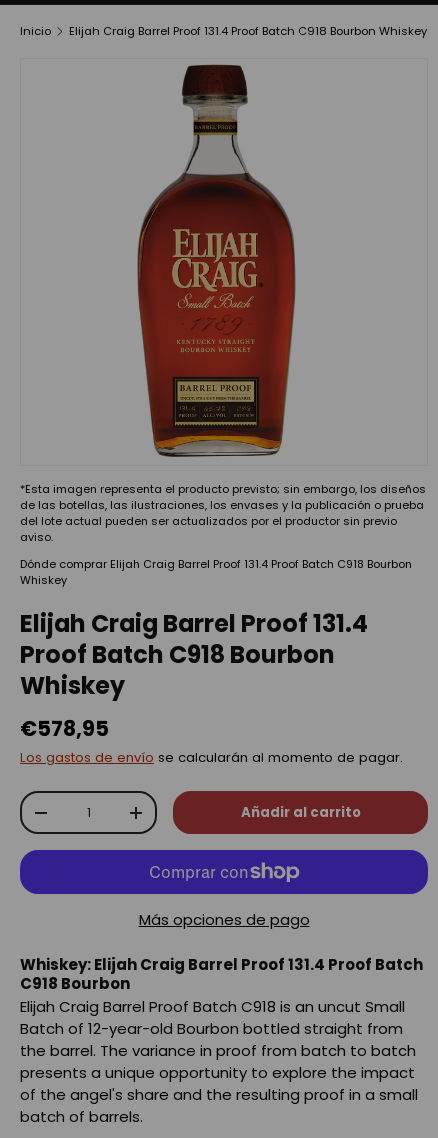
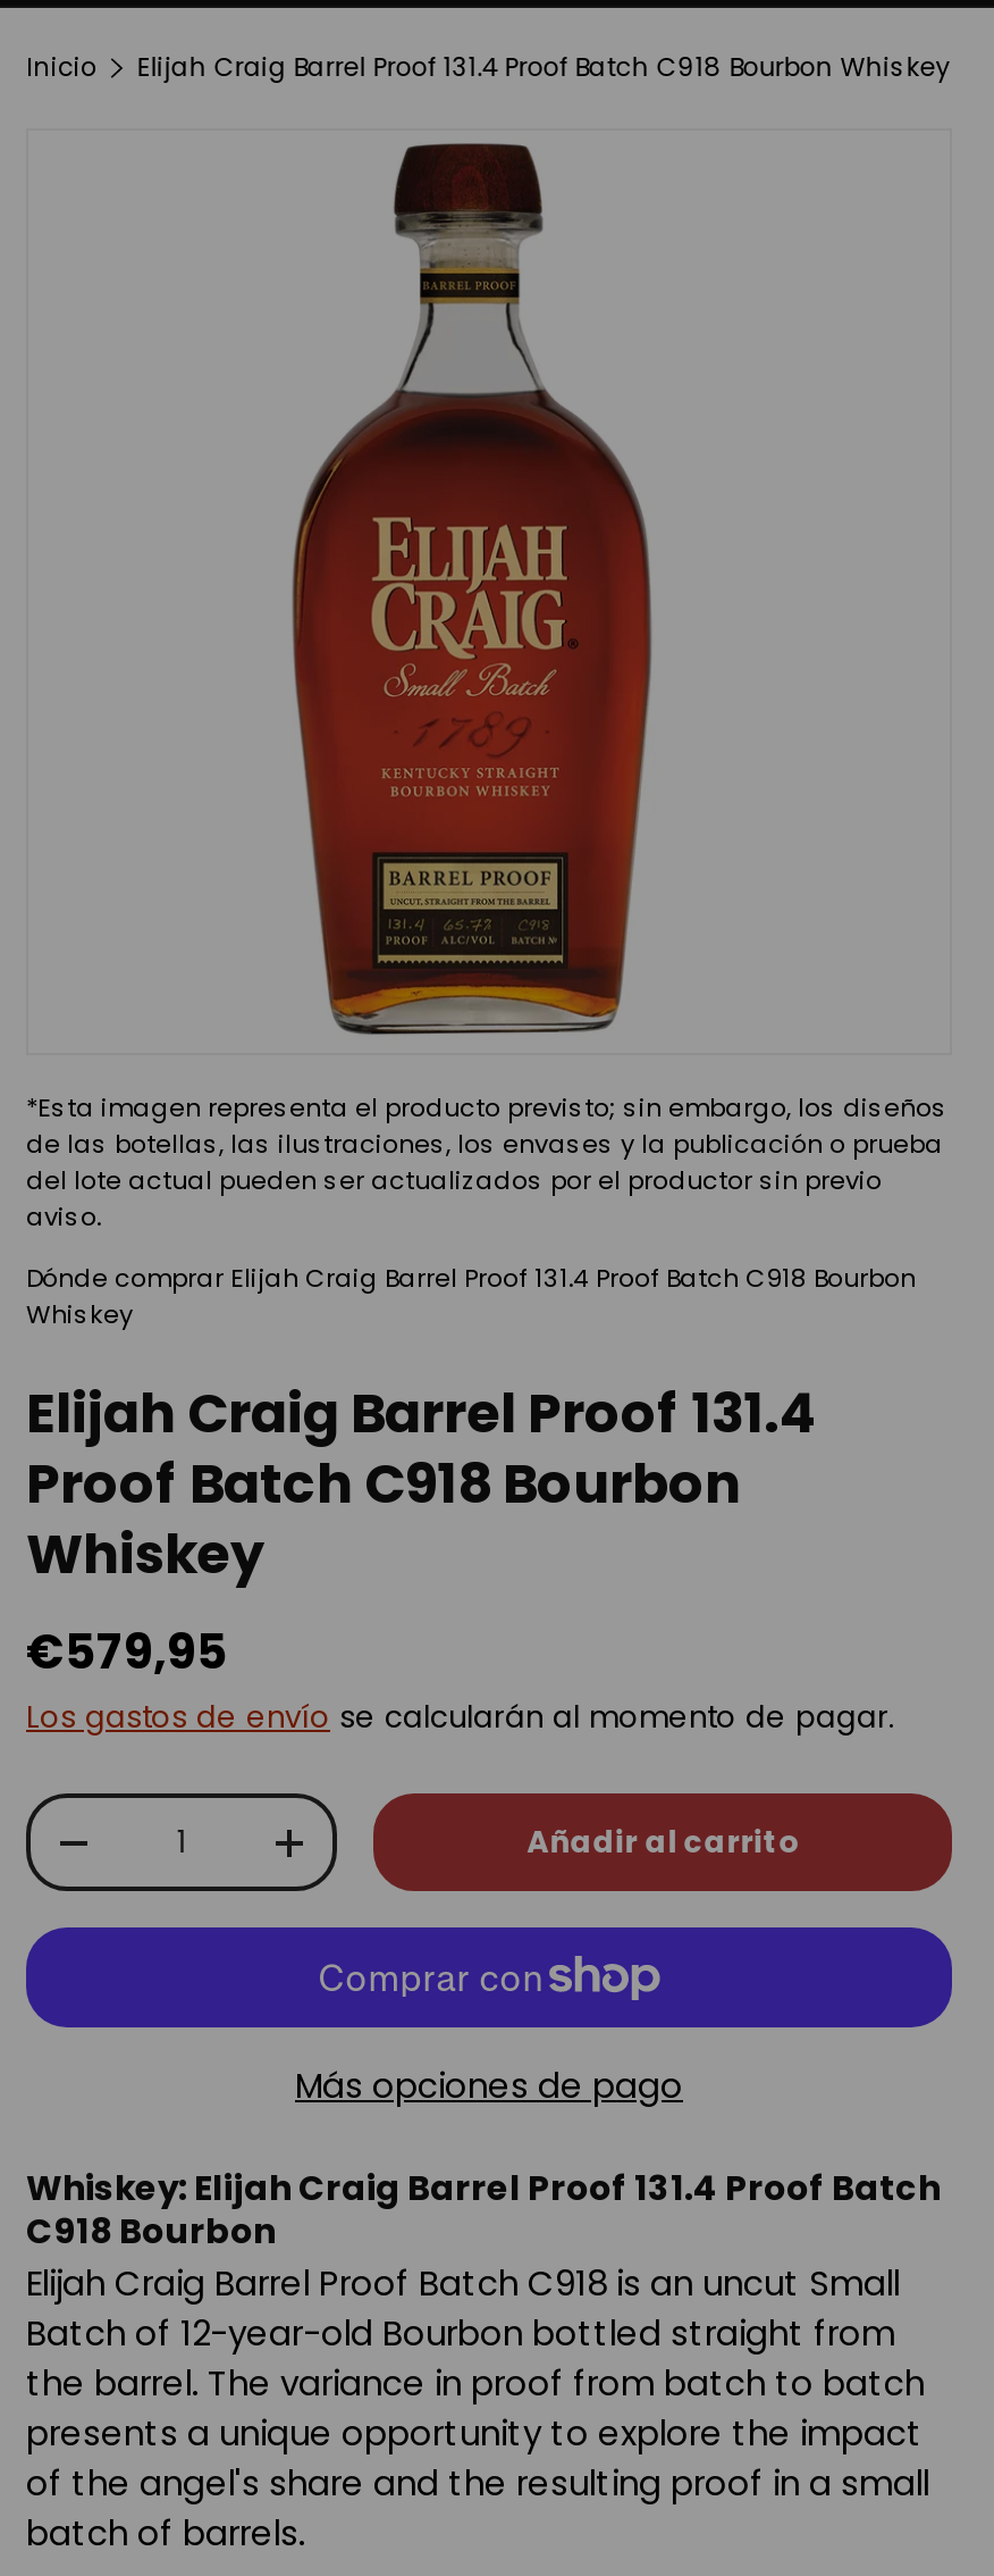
[20,714,109,743] €578,95 -> [26,1619,228,1684] €579,95

